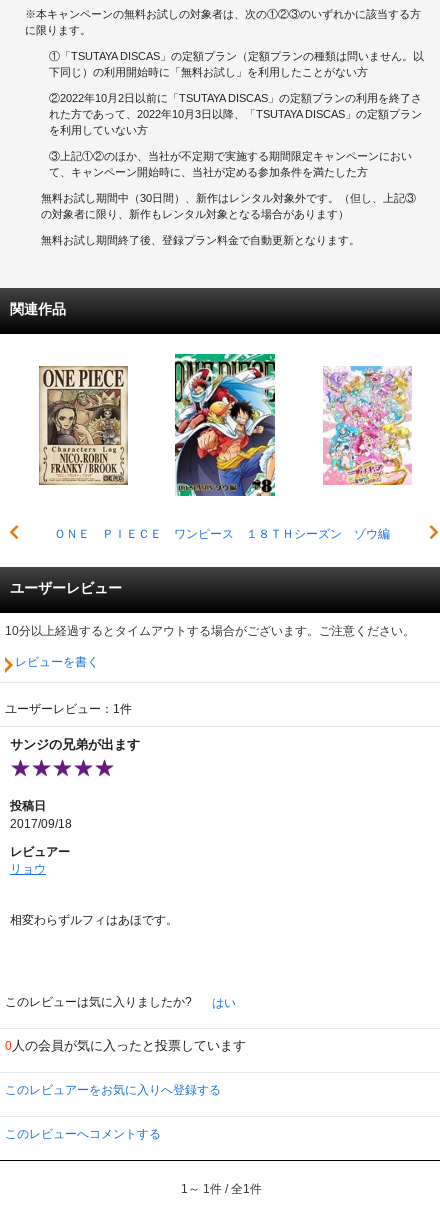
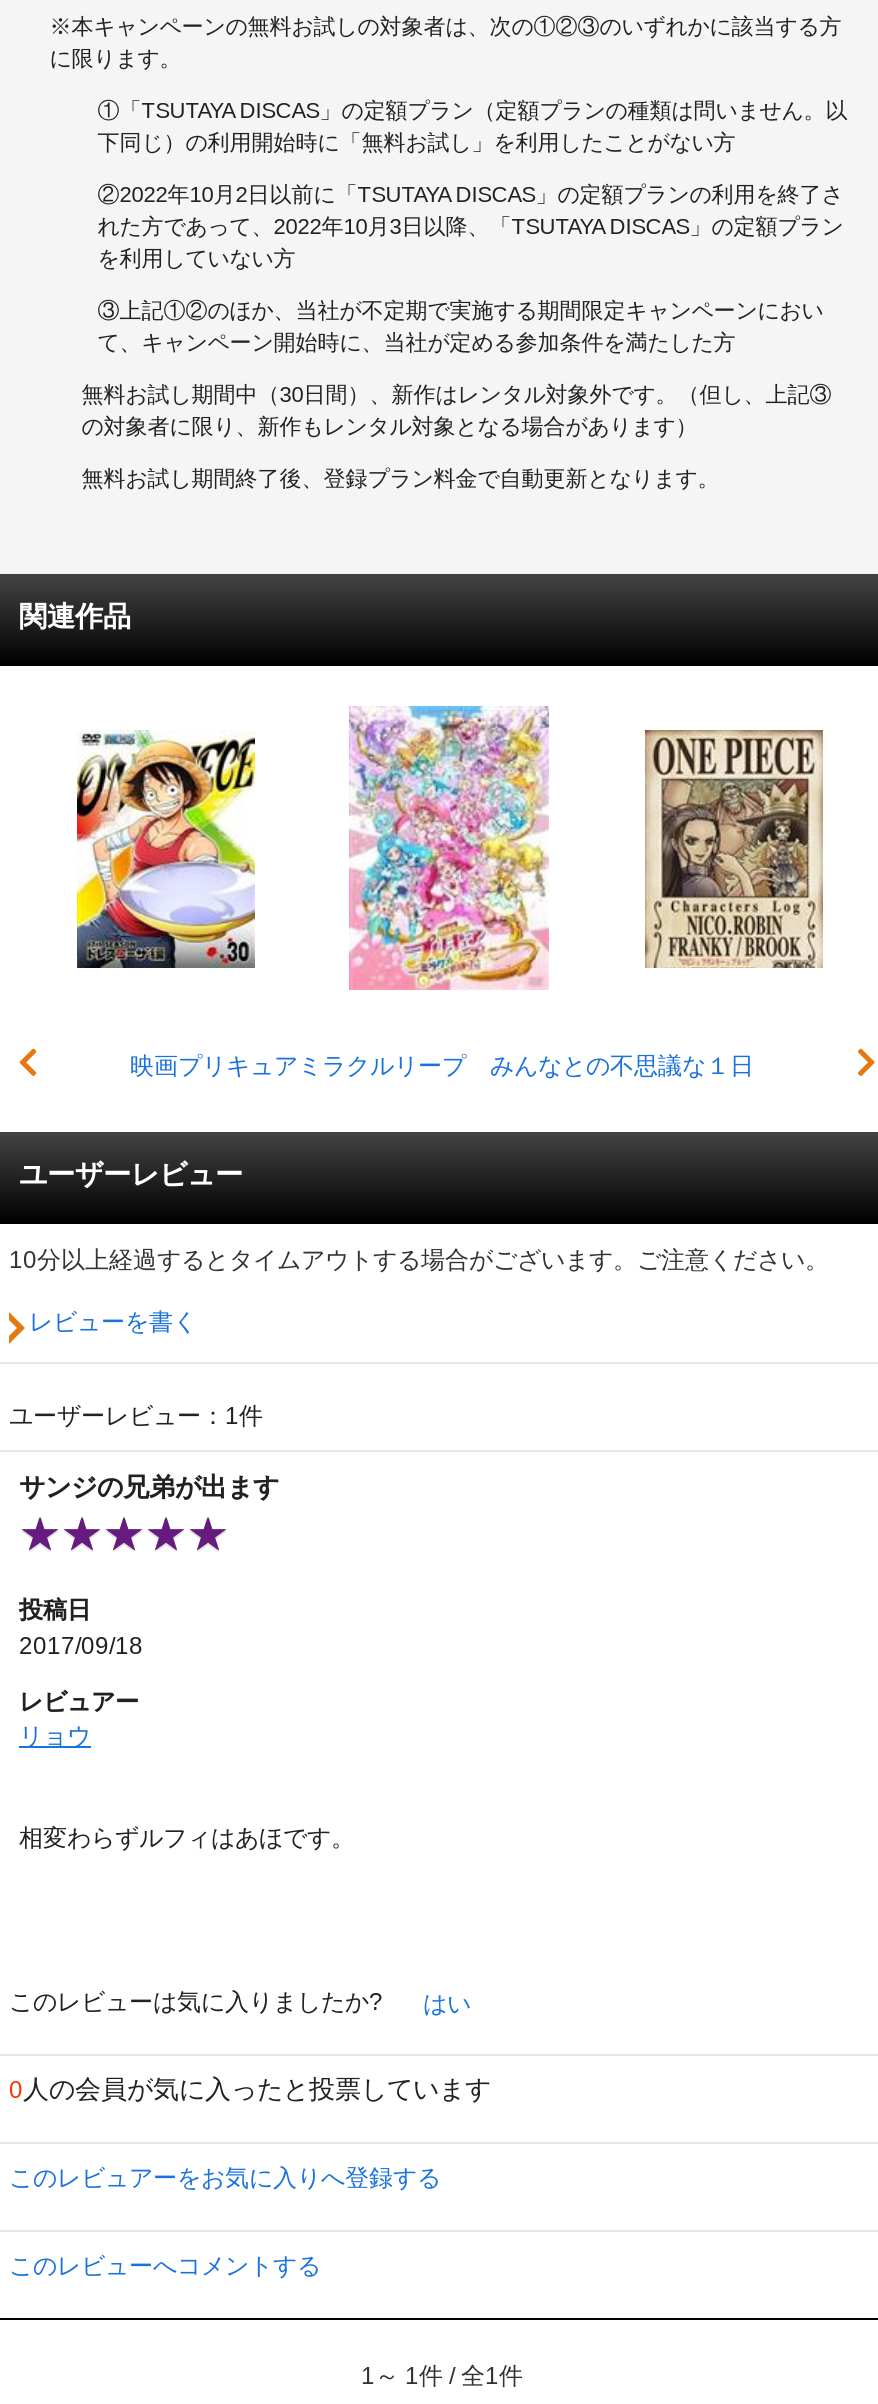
[53,353,389,541] [image] | ＯＮＥ ＰＩＥＣＥ ワンピース １８ＴＨシーズン ゾウ編 -> [130,704,754,1080] [image] | 映画プリキュアミラクルリープ みんなとの不思議な１日
[38,365,129,486] [image] -> [75,730,255,970] [image]
[323,365,412,485] [image] -> [643,728,825,968] [image]

